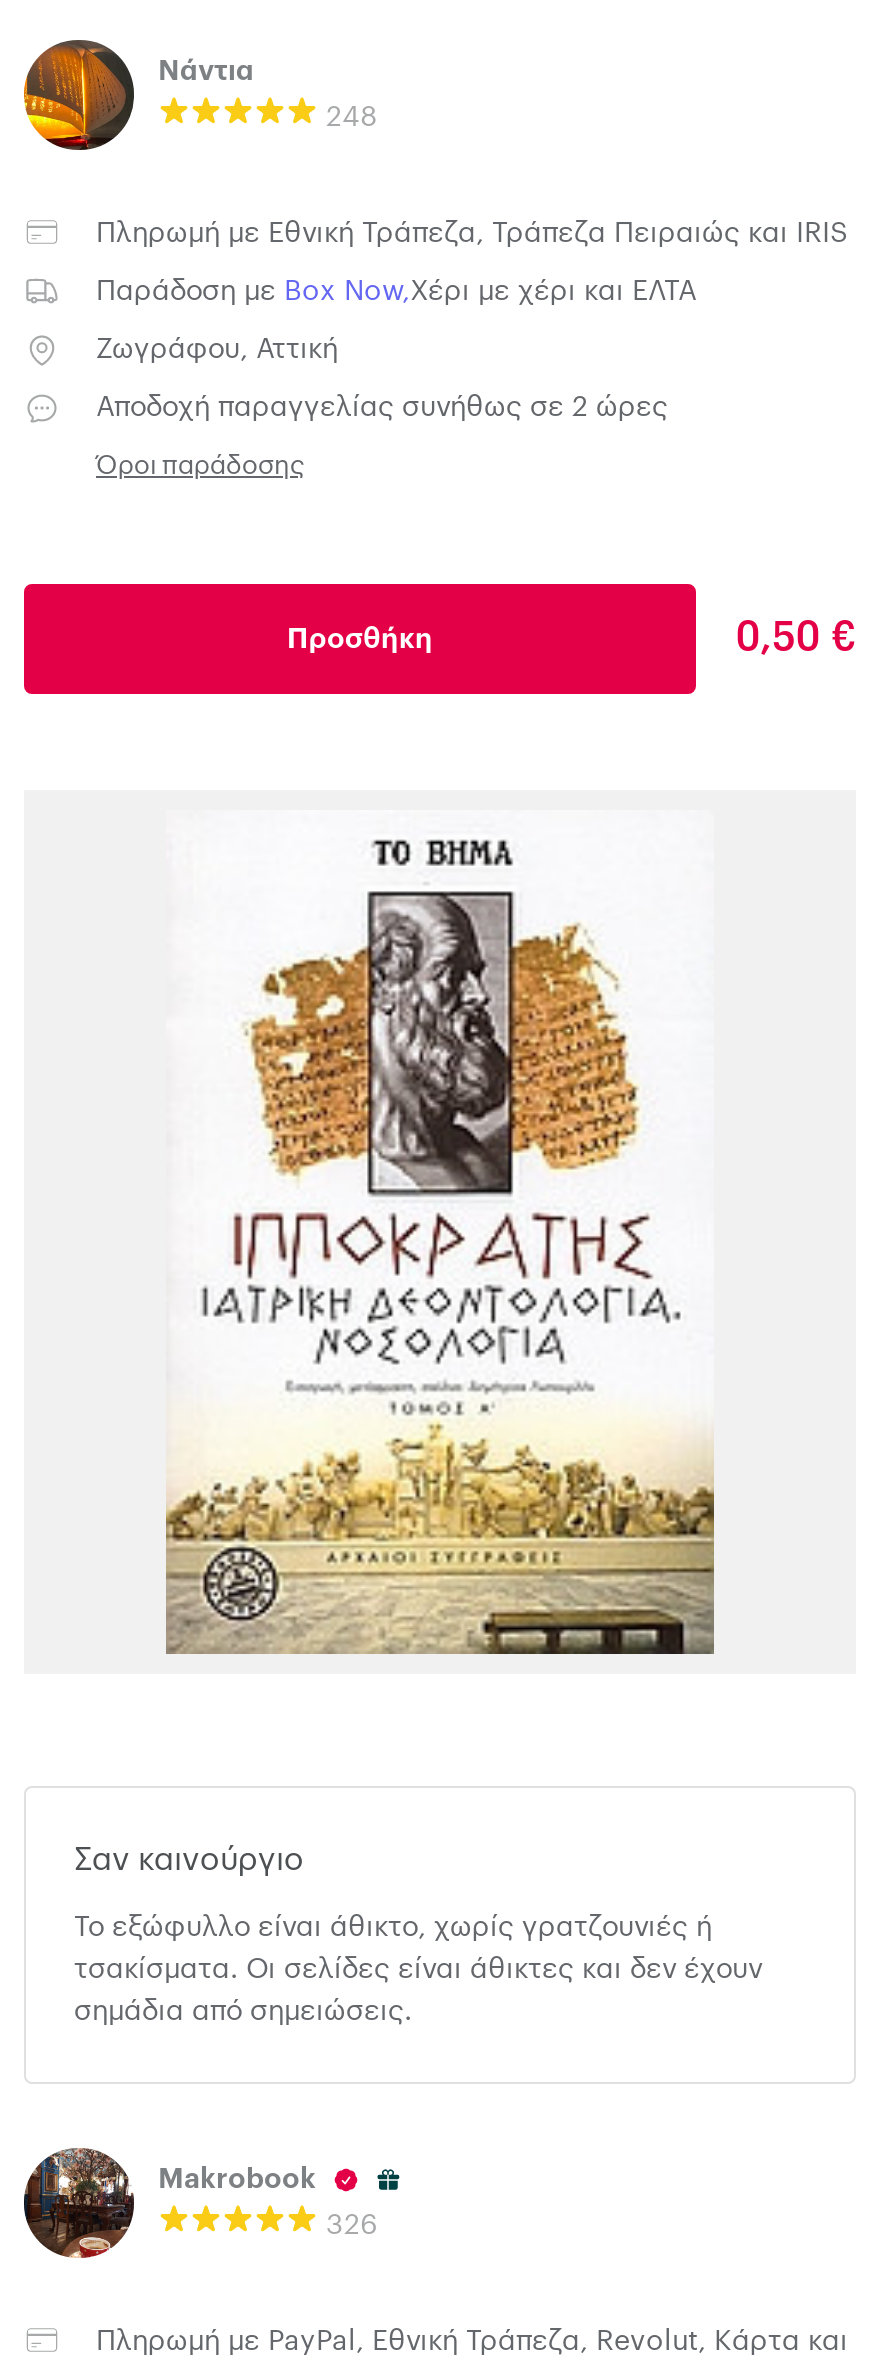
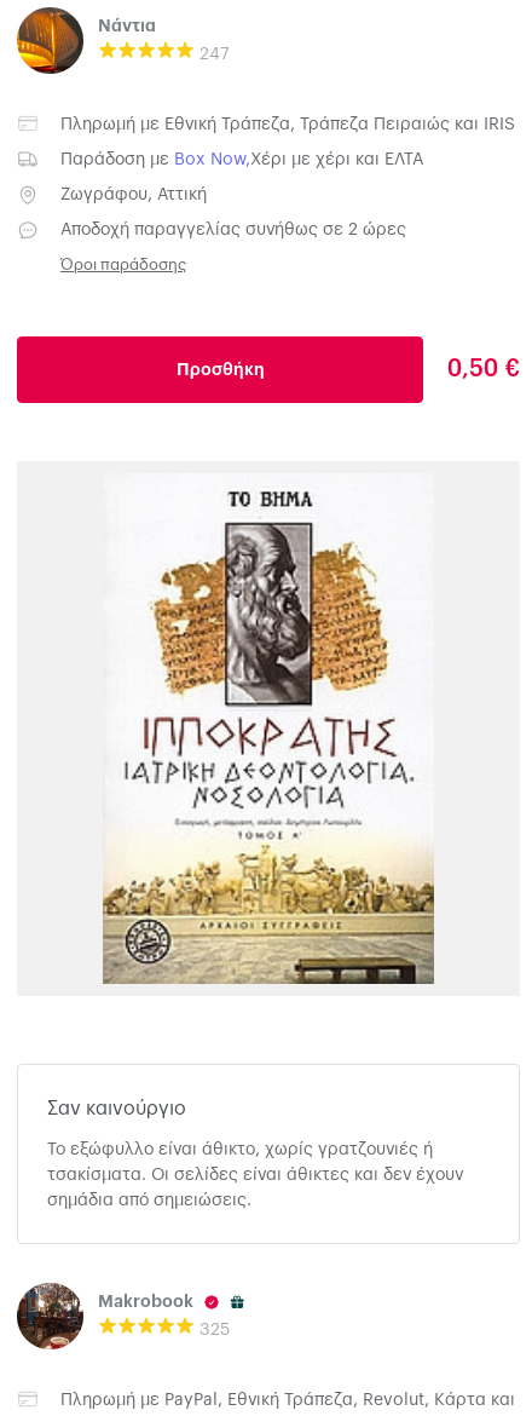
[326,104,378,132] 248 -> [199,46,230,63] 247
[326,2213,378,2241] 326 -> [199,1322,230,1339] 325

